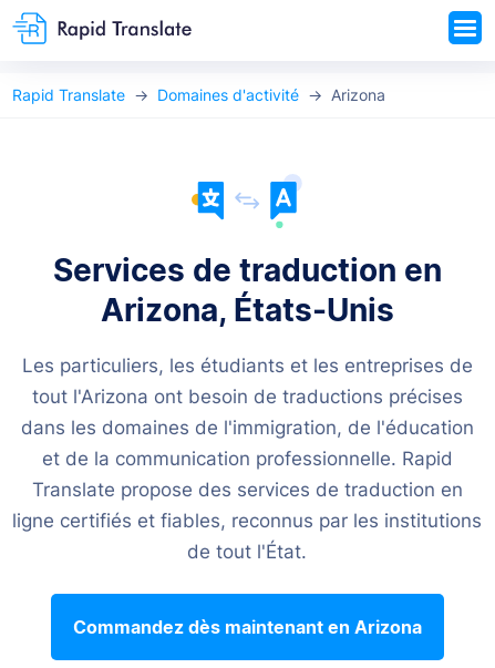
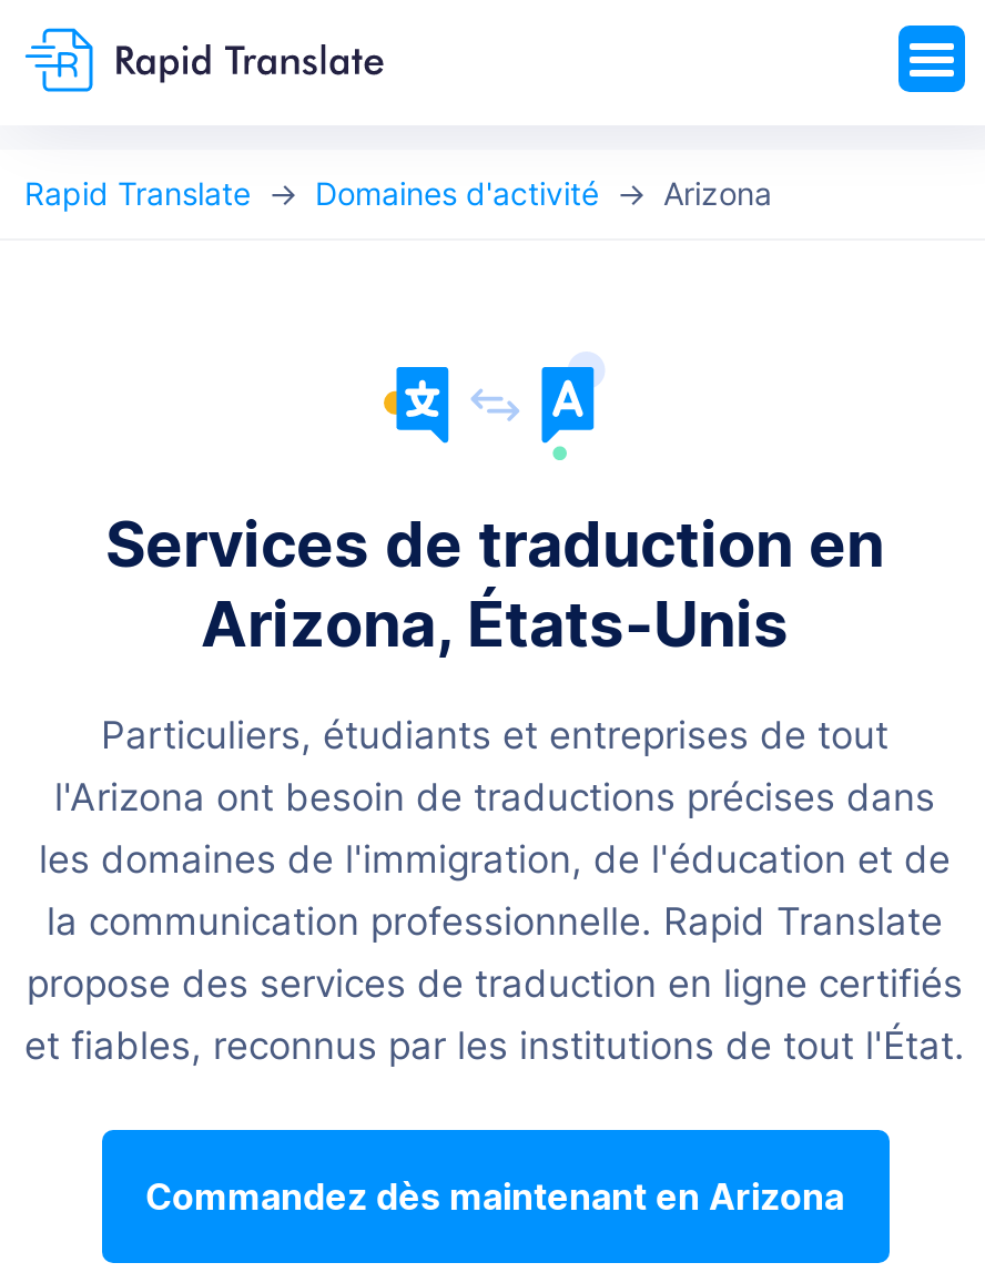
[12,354,482,563] Les particuliers, les étudiants et les entreprises de | tout l'Arizona ont besoin de traductions précises | dans les domaines de l'immigration, de l'éducation | et de la communication professionnelle. Rapid | Translate propose des services de traduction en | ligne certifiés et fiables, reconnus par les institutions | de tout l'État. -> [24,713,965,1068] Particuliers, étudiants et entreprises de tout | l'Arizona ont besoin de traductions précises dans | les domaines de l'immigration, de l'éducation et de | la communication professionnelle. Rapid Translate | propose des services de traduction en ligne certifiés | et fiables, reconnus par les institutions de tout l'État.

